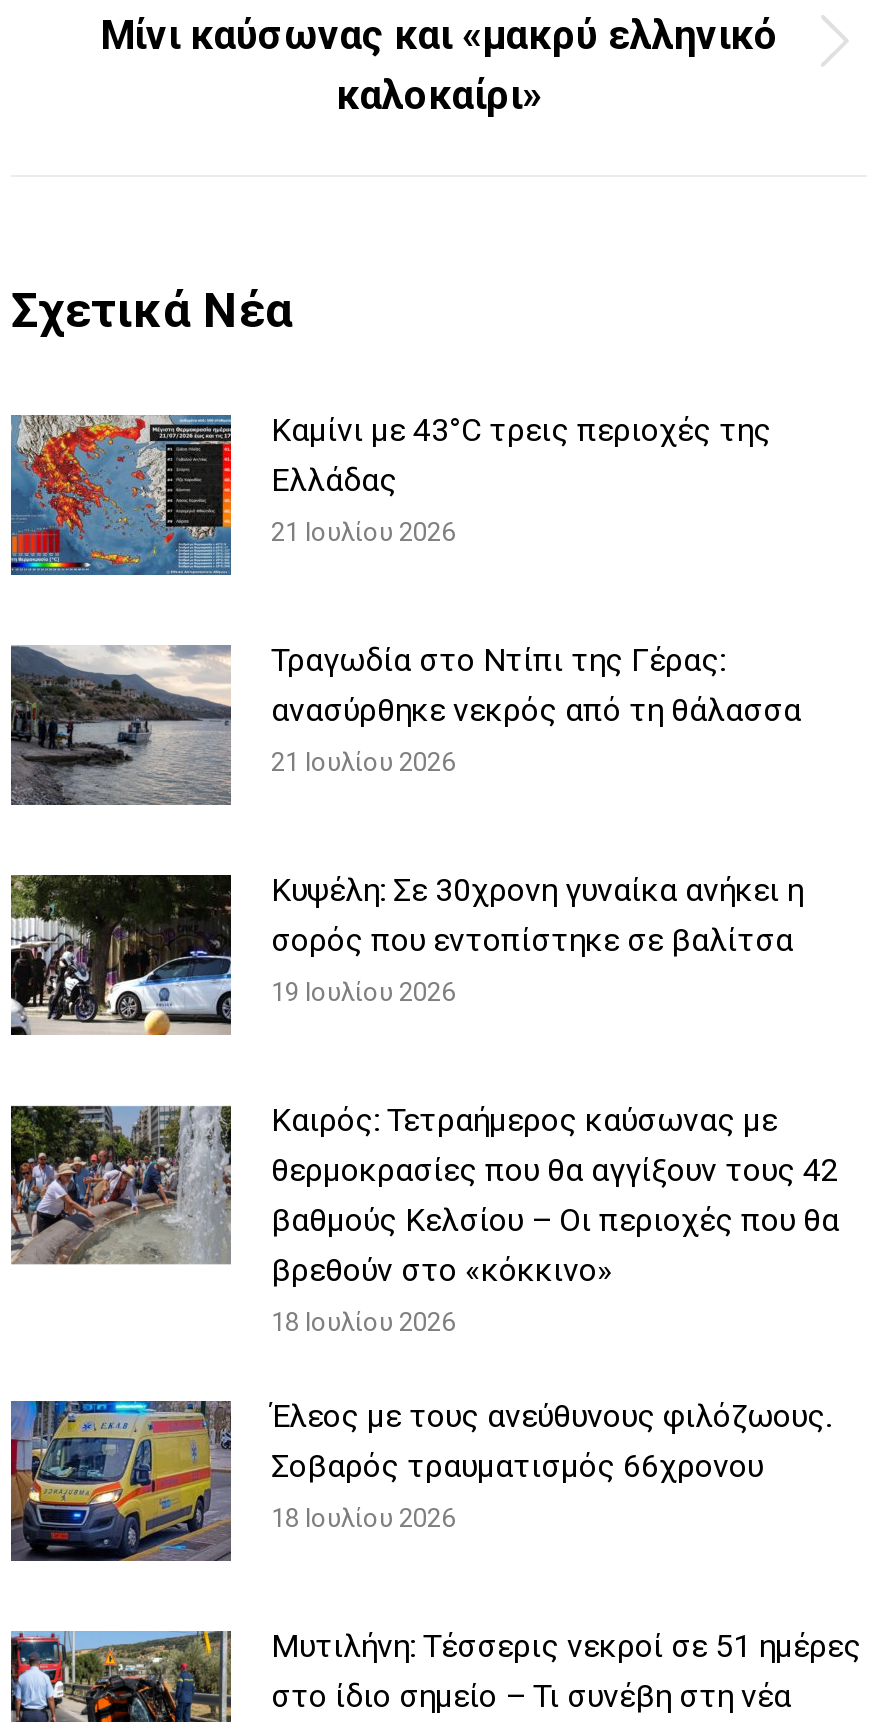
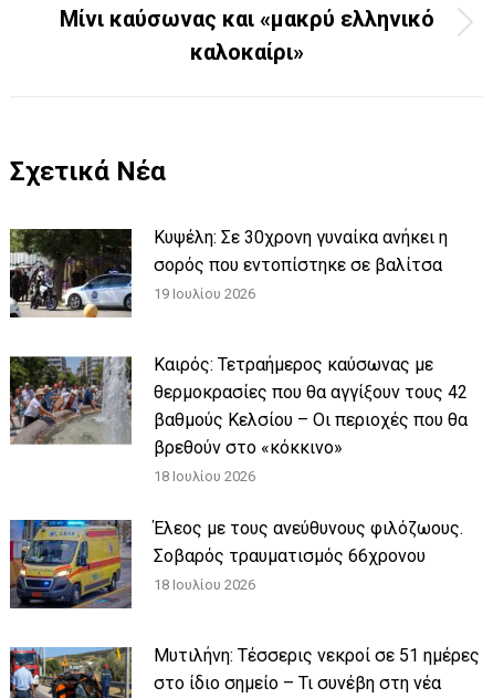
[9,410,801,776] [image] | Καμίνι με 43°C τρεις περιοχές της | Ελλάδας | 21 Ιουλίου 2026 | Τραγωδία στο Ντίπι της Γέρας: | ανασύρθηκε νεκρός από τη θάλασσα | 21 Ιουλίου 2026 -> none
[11,646,231,806] [image] -> none

